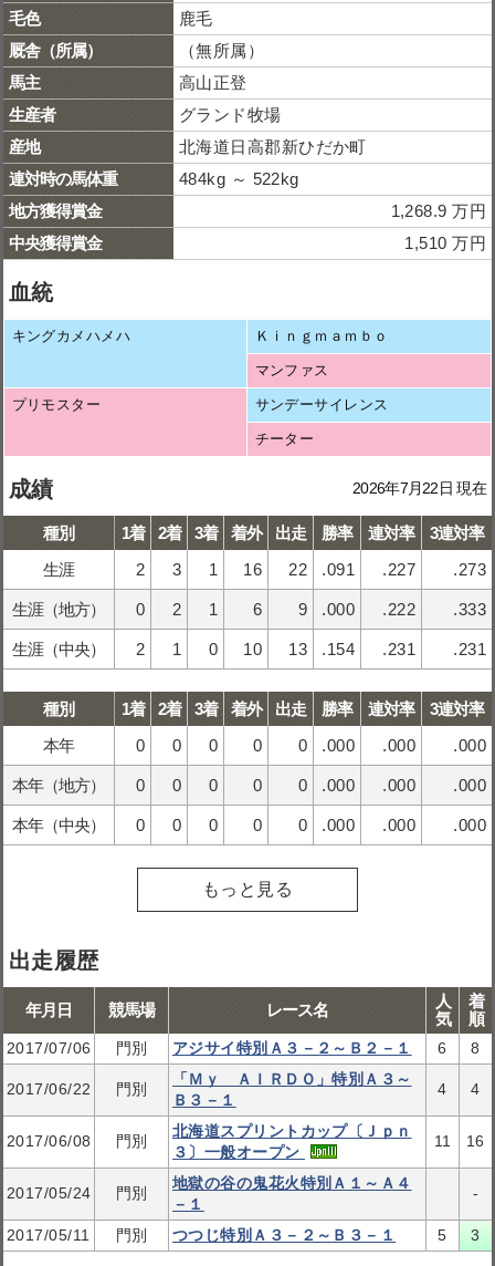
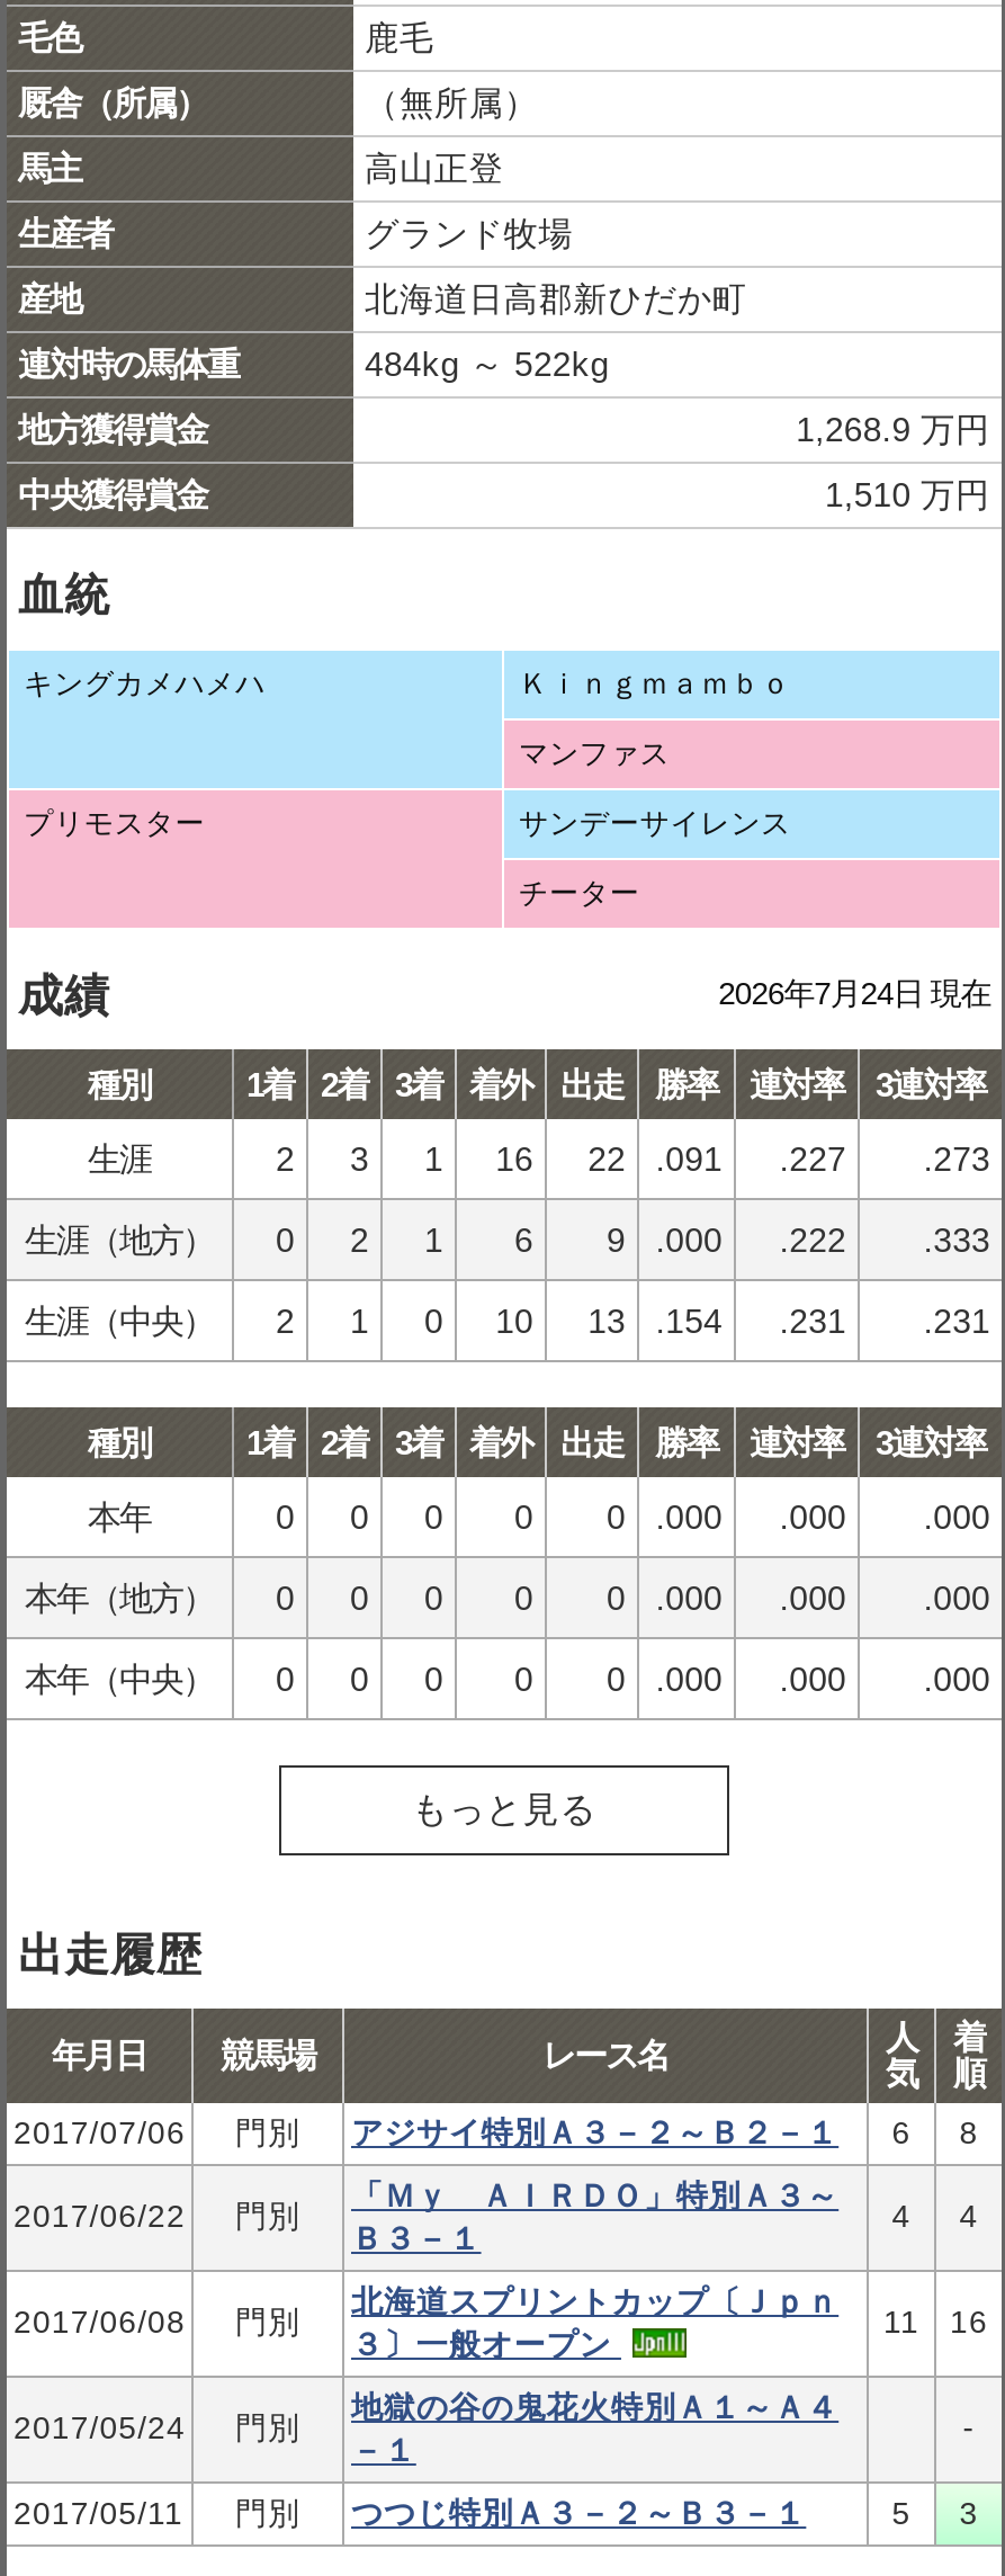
[353,479,486,497] 2026年7月22日 現在 -> [718,975,990,1011] 2026年7月24日 現在

